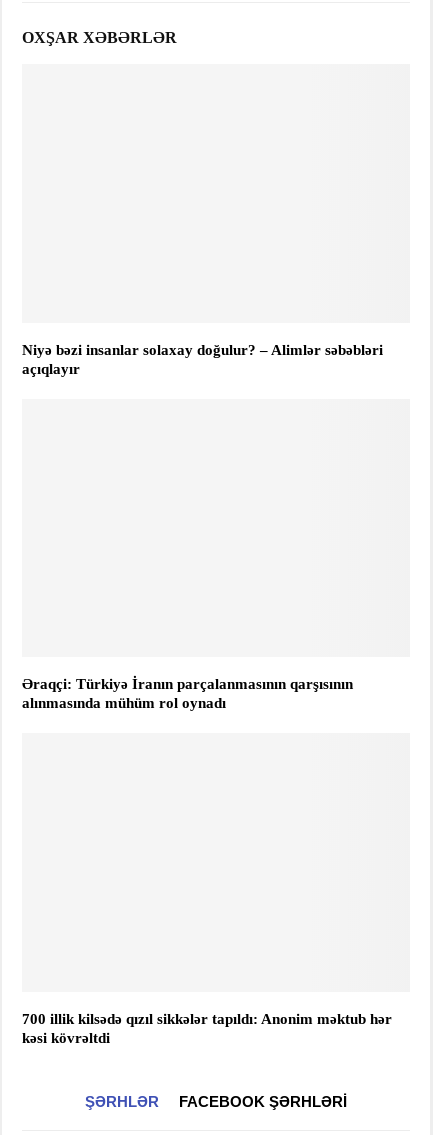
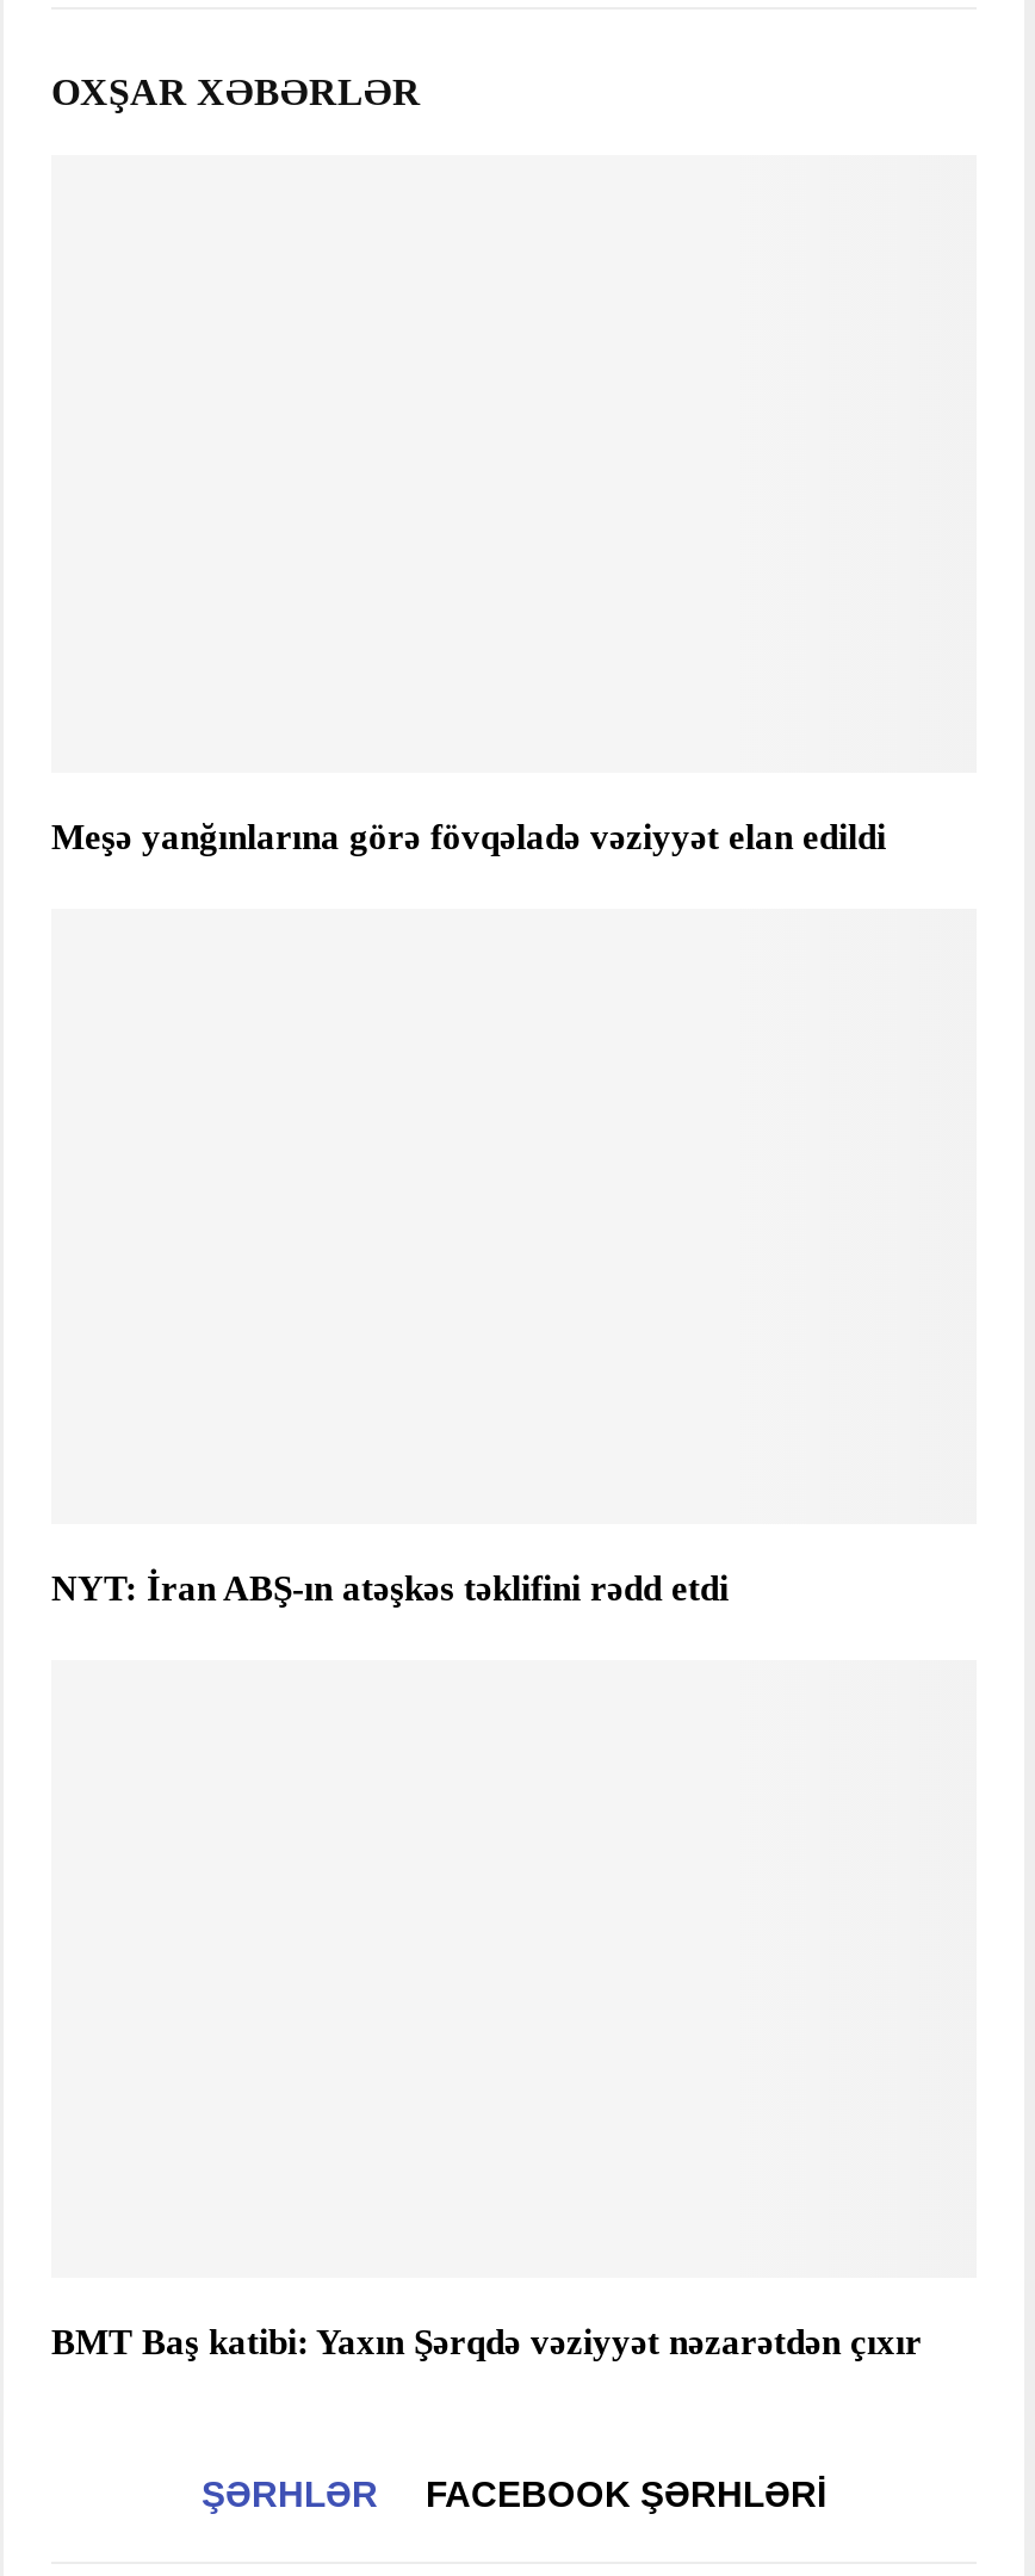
[22,342,383,377] Niyə bəzi insanlar solaxay doğulur? – Alimlər səbəbləri | açıqlayır -> [51,817,886,856] Meşə yanğınlarına görə fövqəladə vəziyyət elan edildi
[22,676,353,711] Əraqçi: Türkiyə İranın parçalanmasının qarşısının | alınmasında mühüm rol oynadı -> [51,1570,729,1608] NYT: İran ABŞ-ın atəşkəs təklifini rədd etdi
[22,1011,392,1046] 700 illik kilsədə qızıl sikkələr tapıldı: Anonim məktub hər | kəsi kövrəltdi -> [51,2323,922,2361] BMT Baş katibi: Yaxın Şərqdə vəziyyət nəzarətdən çıxır

